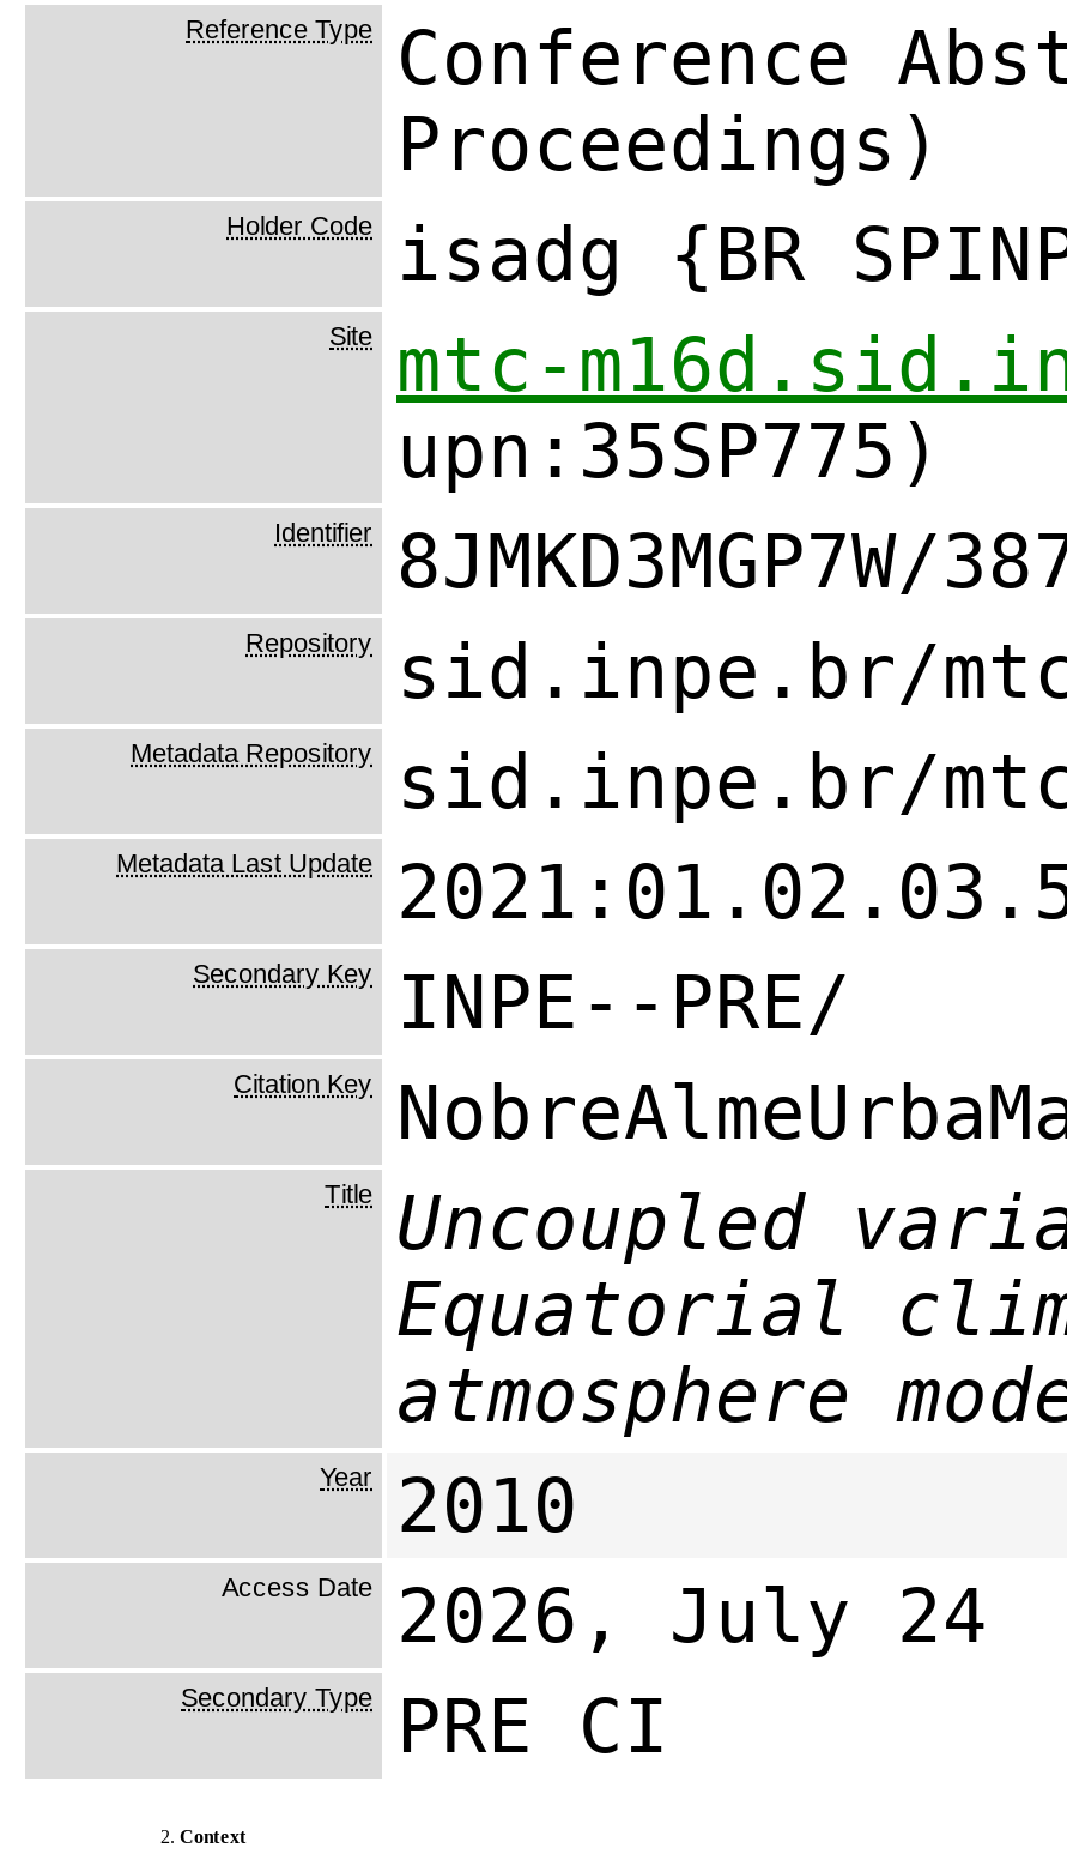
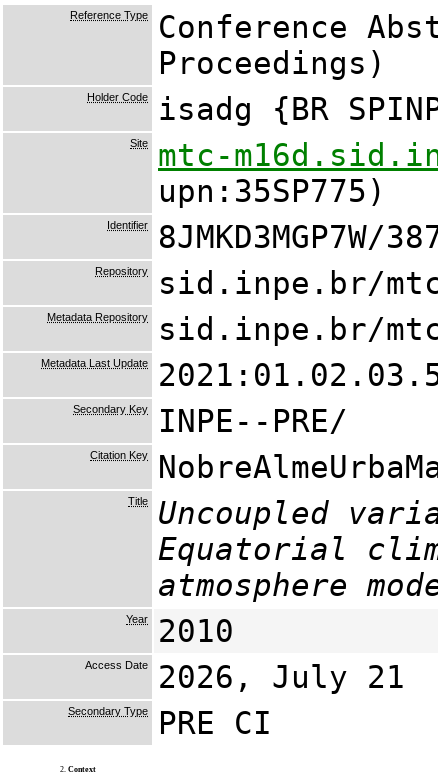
[222,1572,988,1659] Access Date 2026, July 24 -> [85,659,405,695] Access Date 2026, July 21

